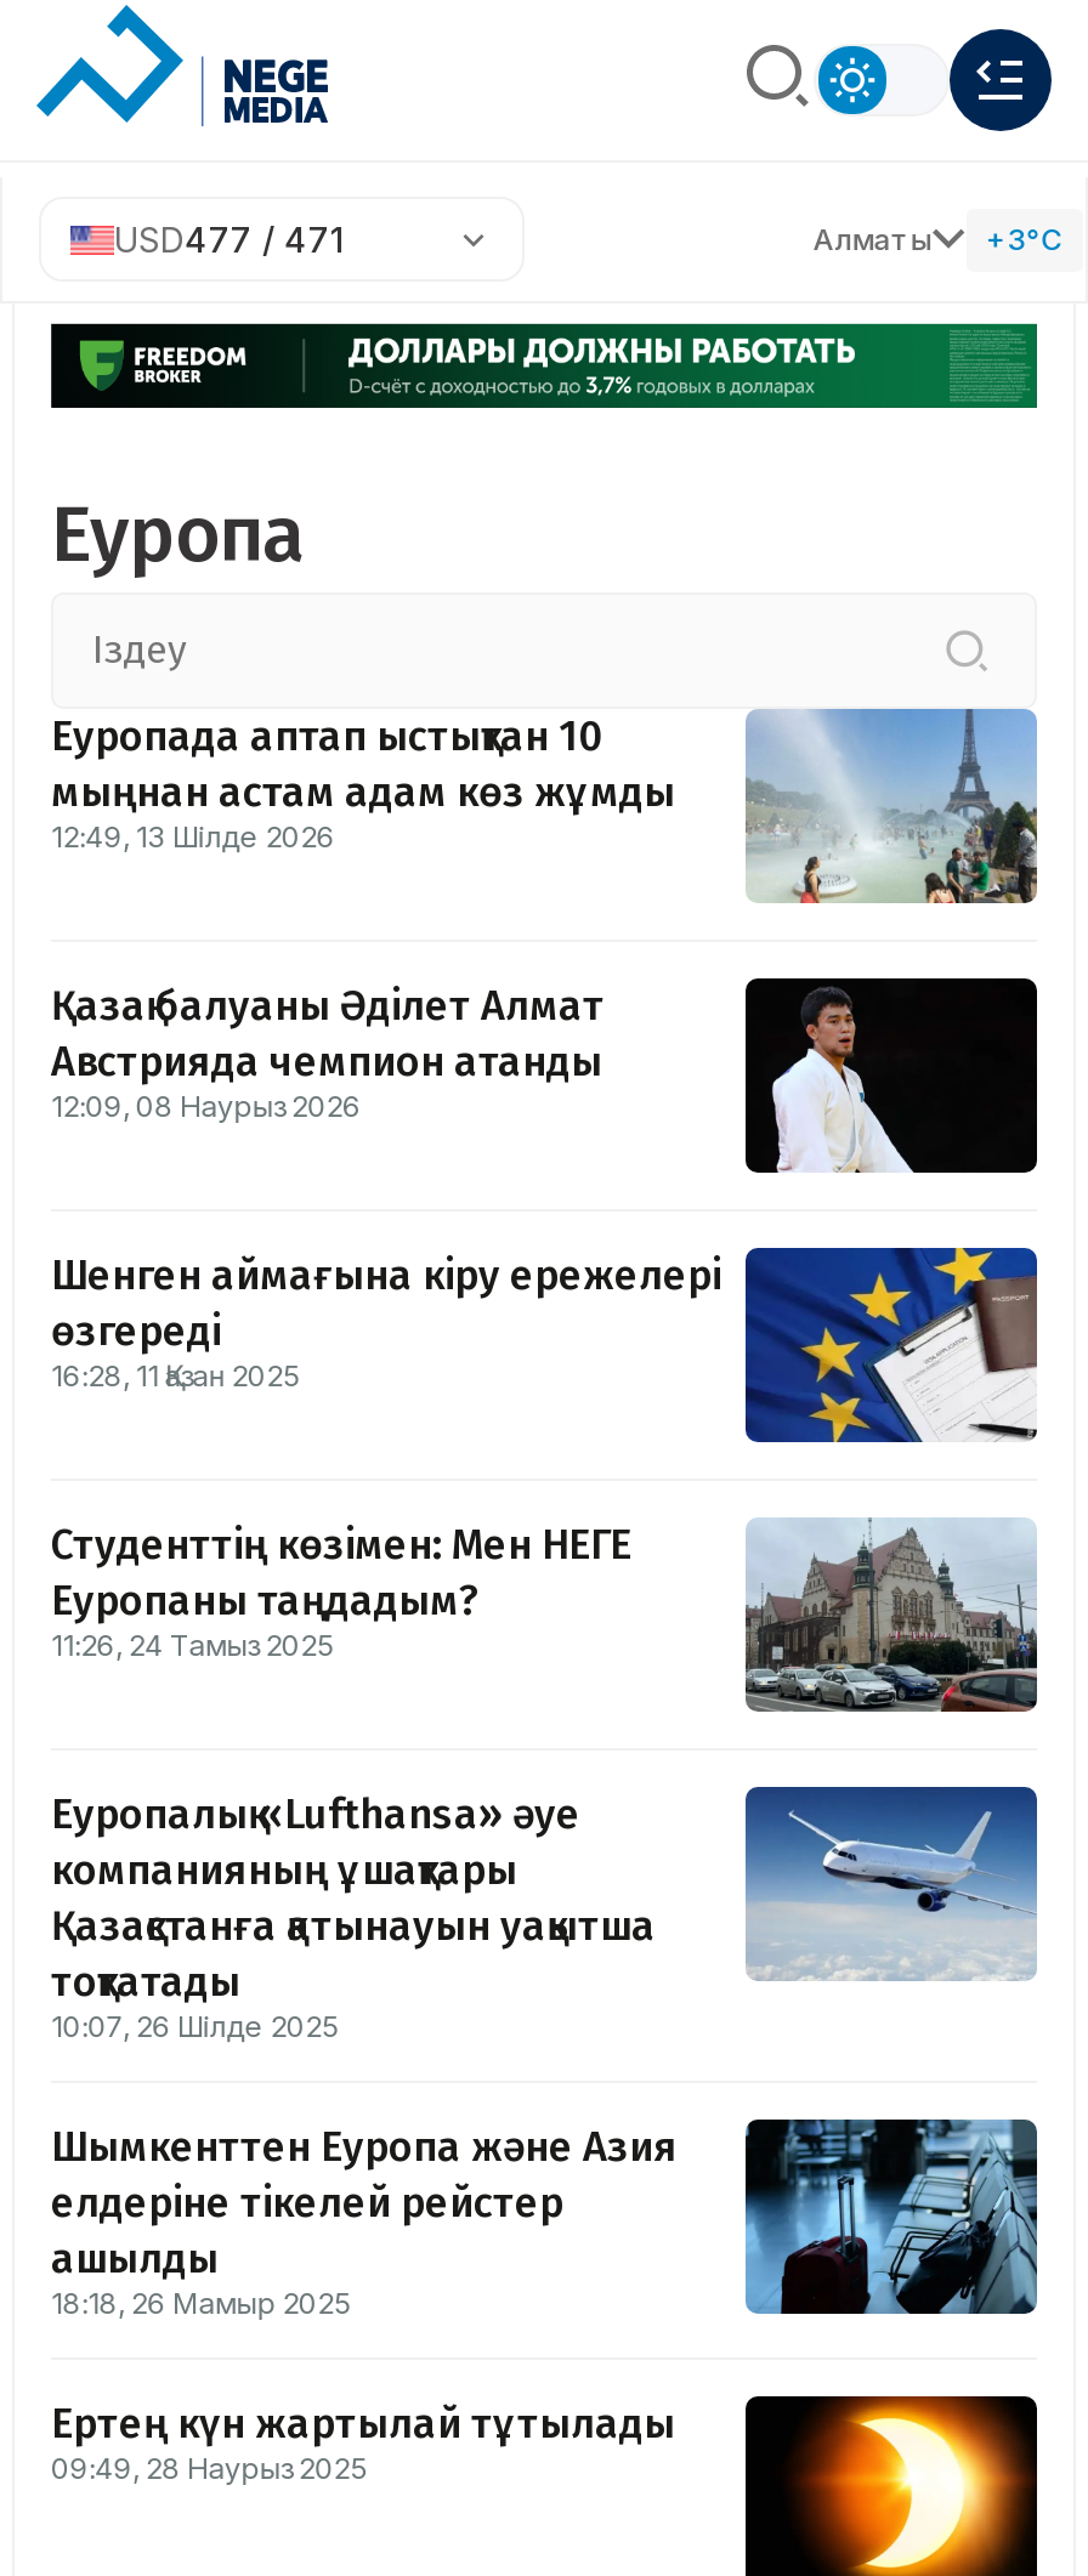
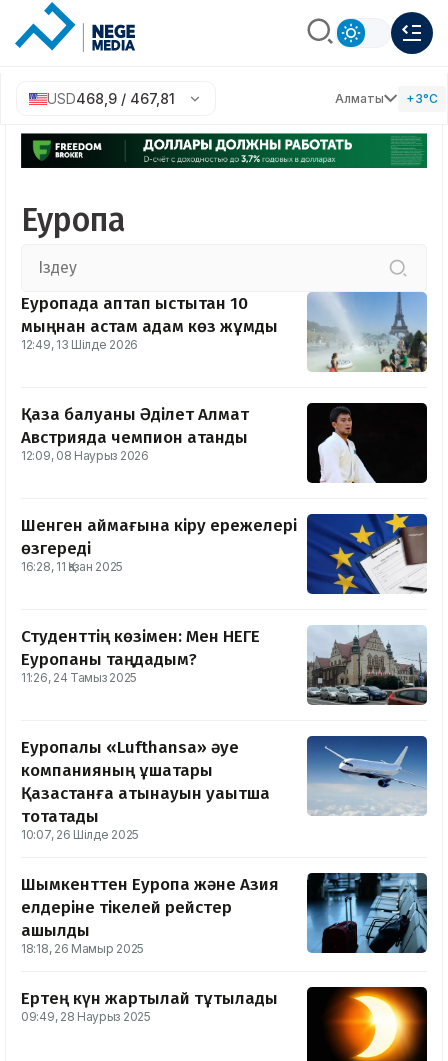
[114,219,345,260] USD477 / 471 -> [47,90,175,107] USD468,9 / 467,81

